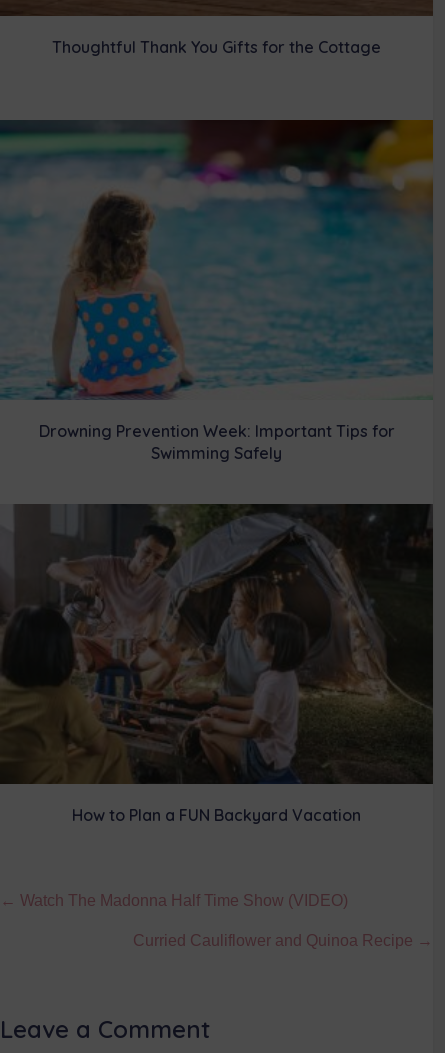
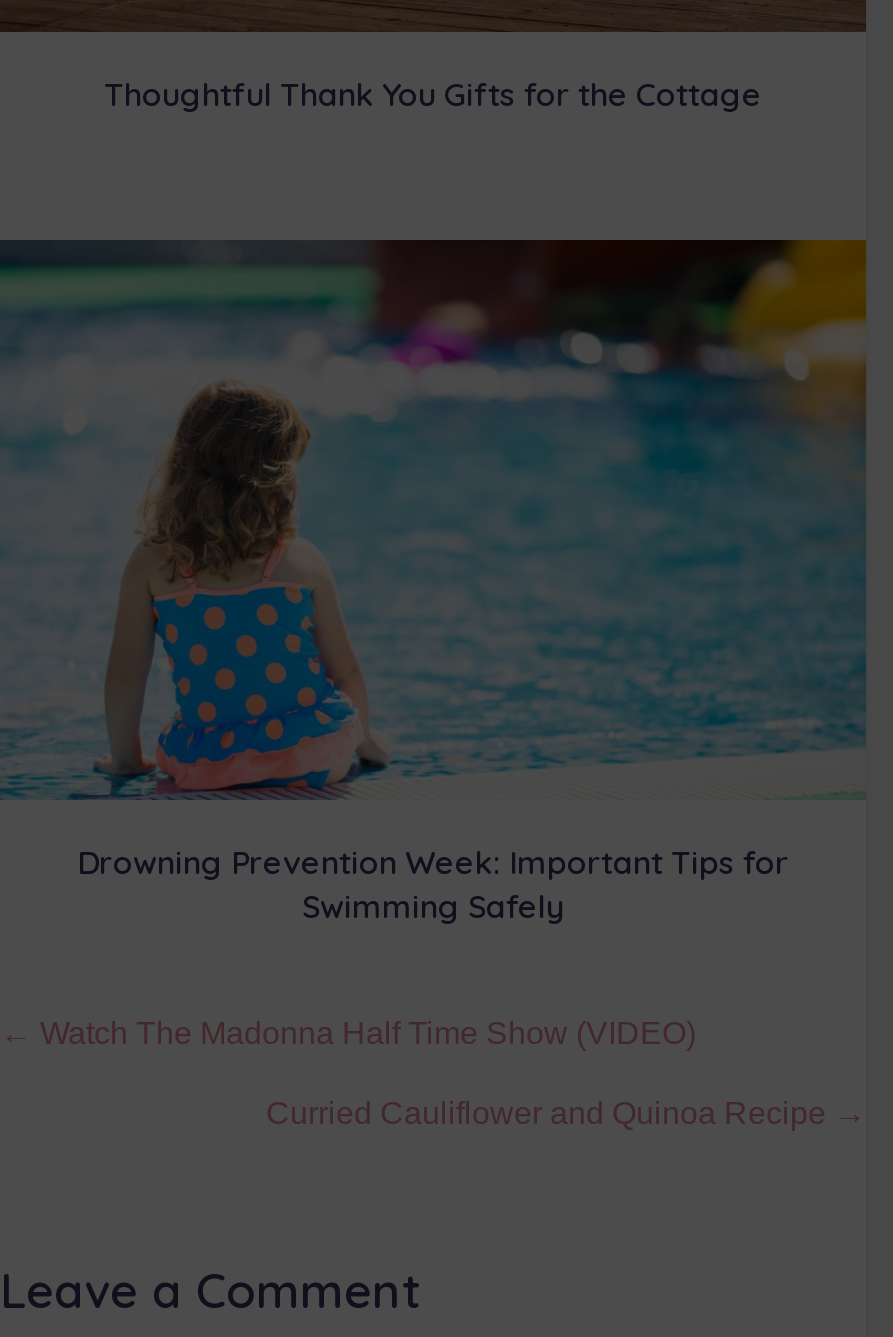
[3,503,434,825] [image] | How to Plan a FUN Backyard Vacation -> none

